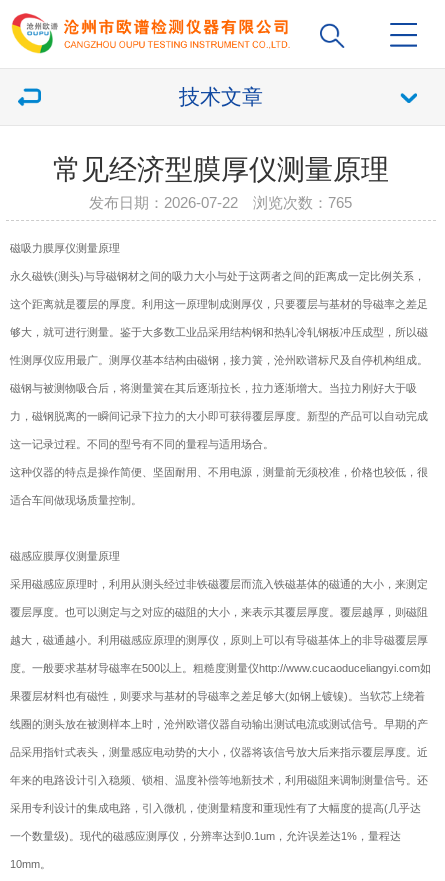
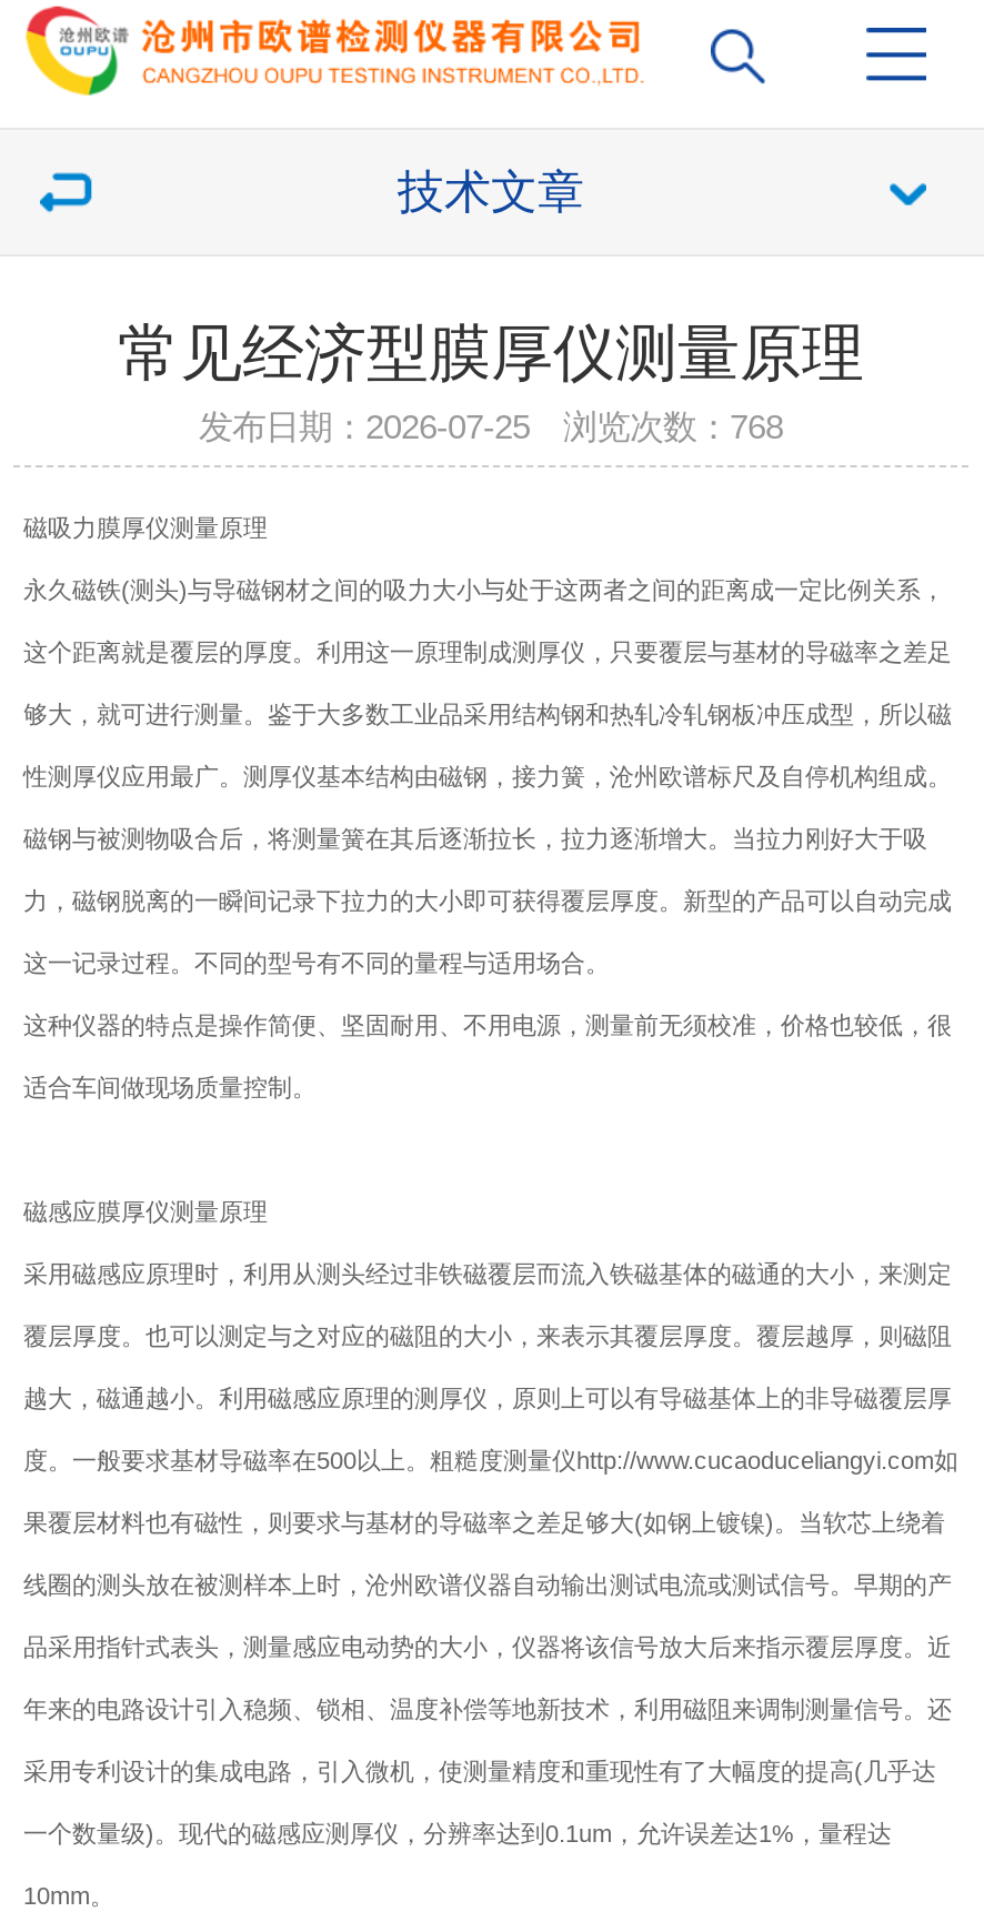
[89,194,352,211] 发布日期：2026-07-22 浏览次数：765 -> [199,407,783,445] 发布日期：2026-07-25 浏览次数：768

